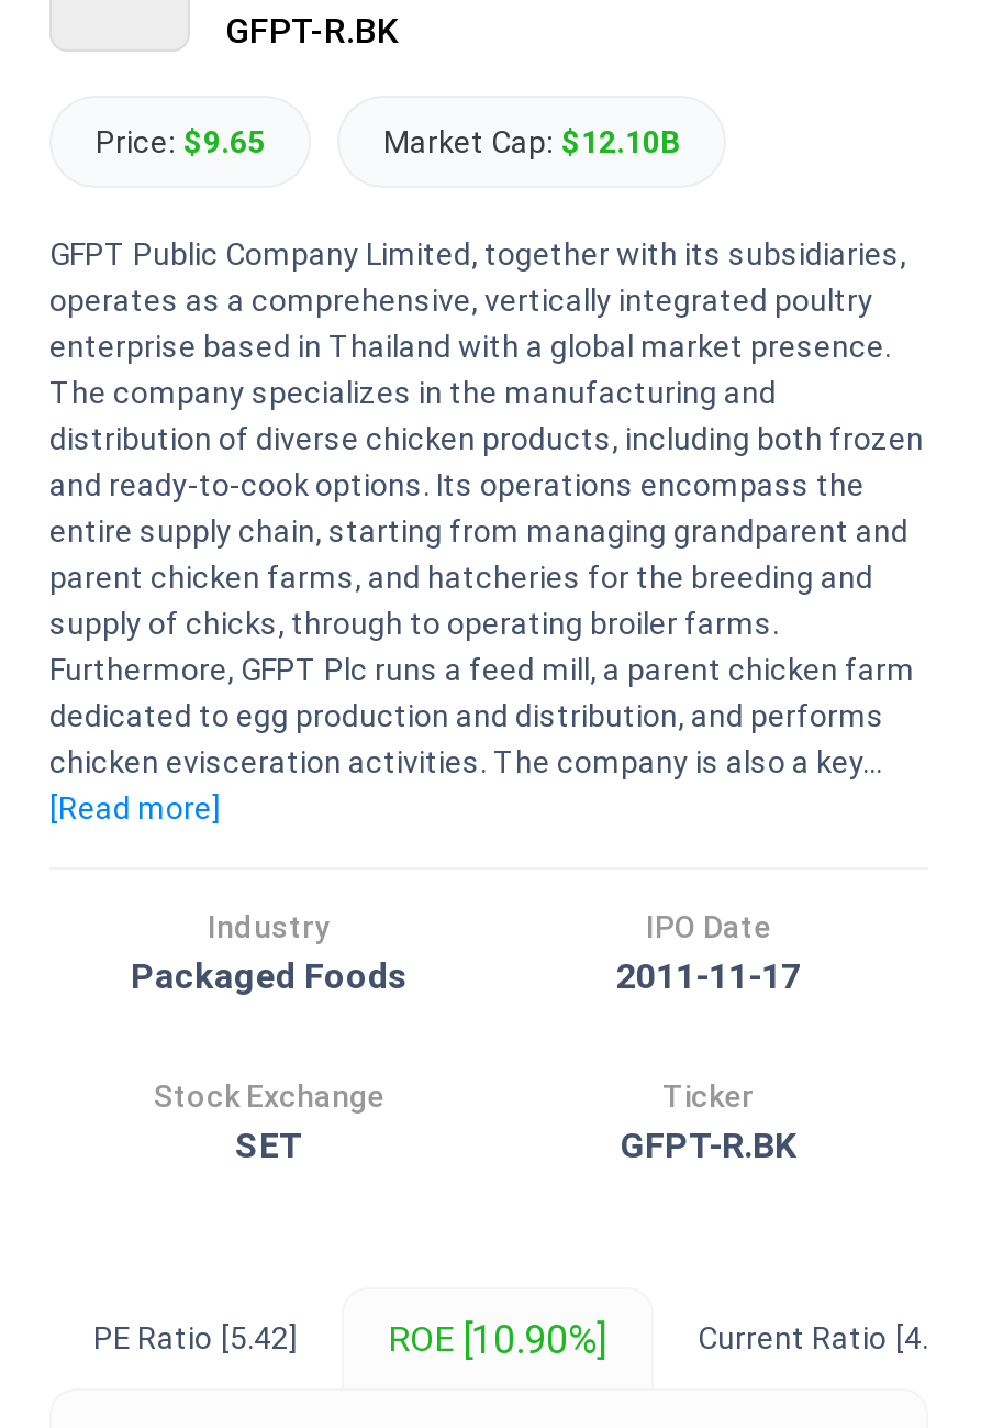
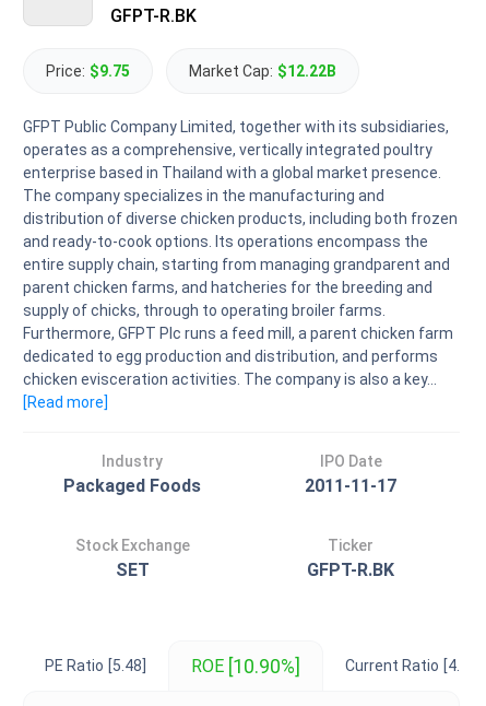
[96,124,265,159] Price: $9.65 -> [46,62,130,80] Price: $9.75
[383,124,680,159] Market Cap: $12.10B -> [189,62,336,80] Market Cap: $12.22B
[93,1320,298,1355] PE Ratio [5.42] -> [45,657,146,674] PE Ratio [5.48]

